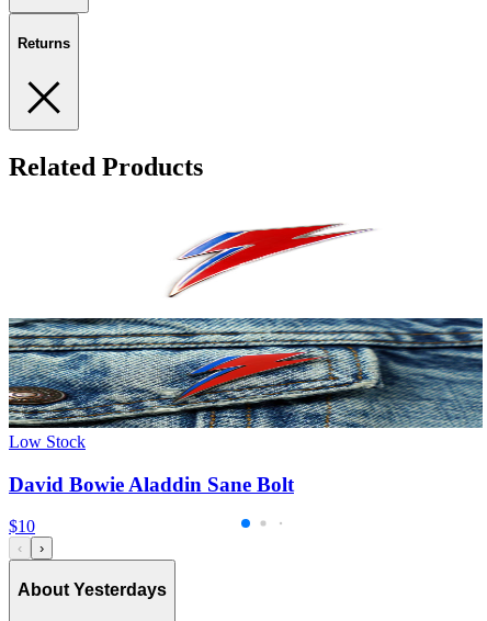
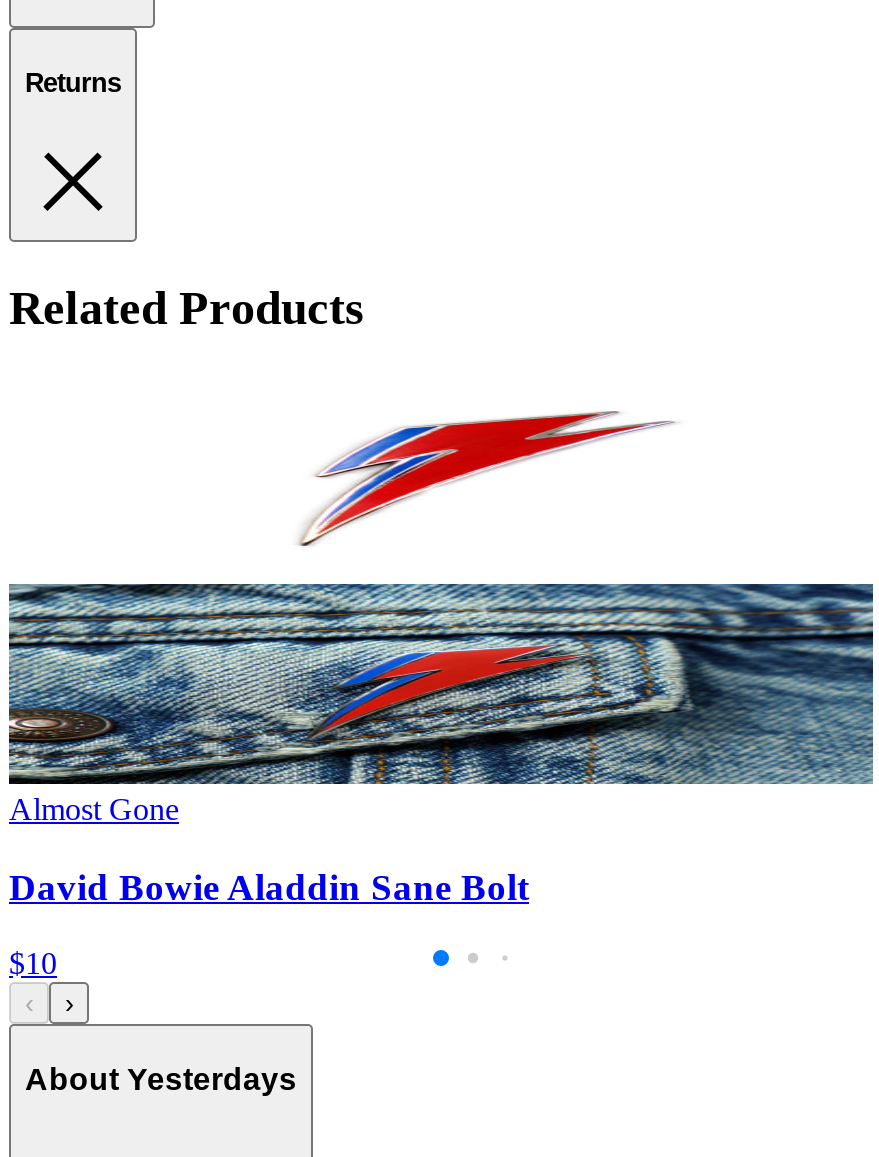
[9,432,86,451] Low Stock -> [9,792,179,826] Almost Gone

